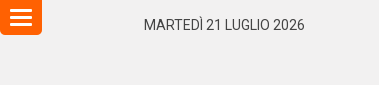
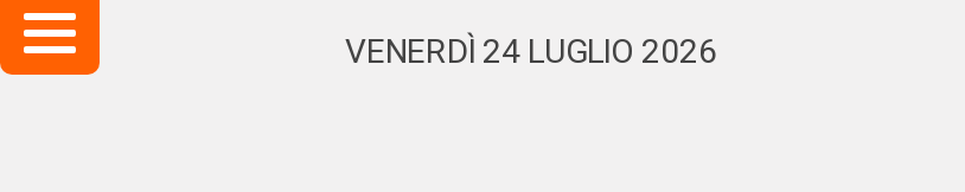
[143,17,304,33] MARTEDÌ 21 LUGLIO 2026 -> [345,32,717,70] VENERDÌ 24 LUGLIO 2026

